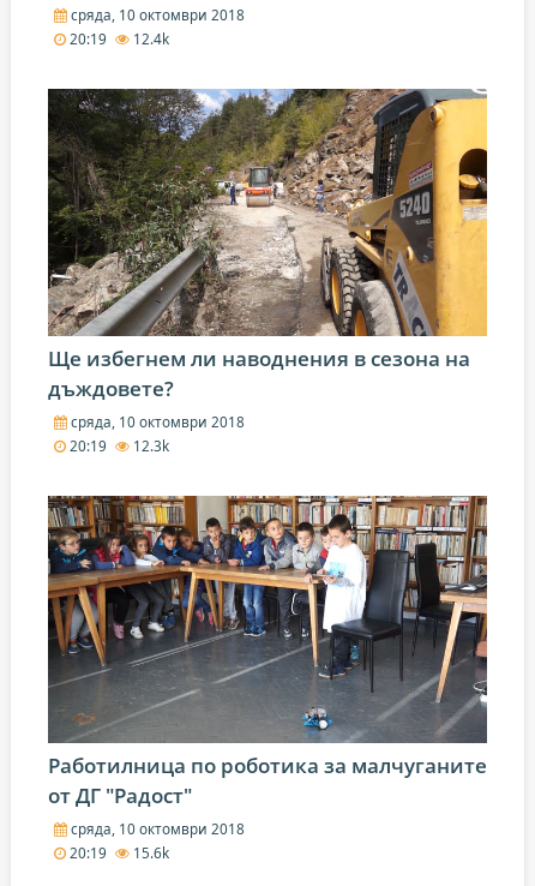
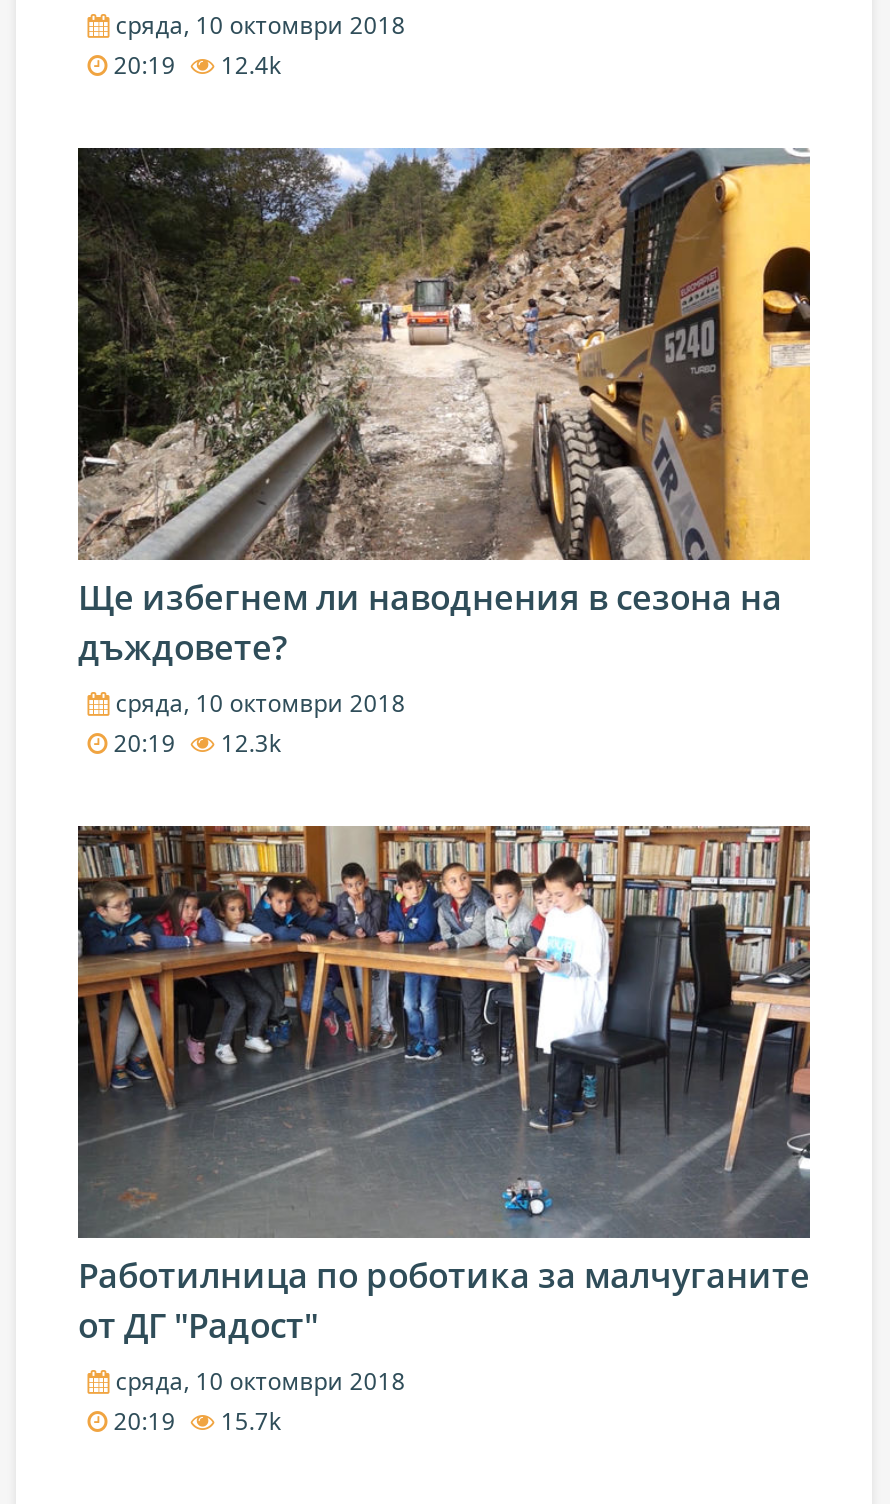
[66,842,170,862] 20:19 15.6k -> [107,1403,281,1435] 20:19 15.7k

